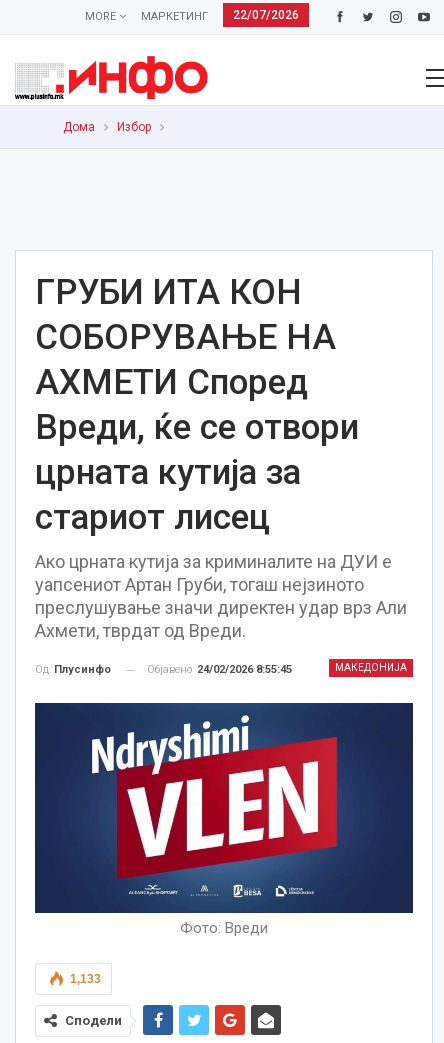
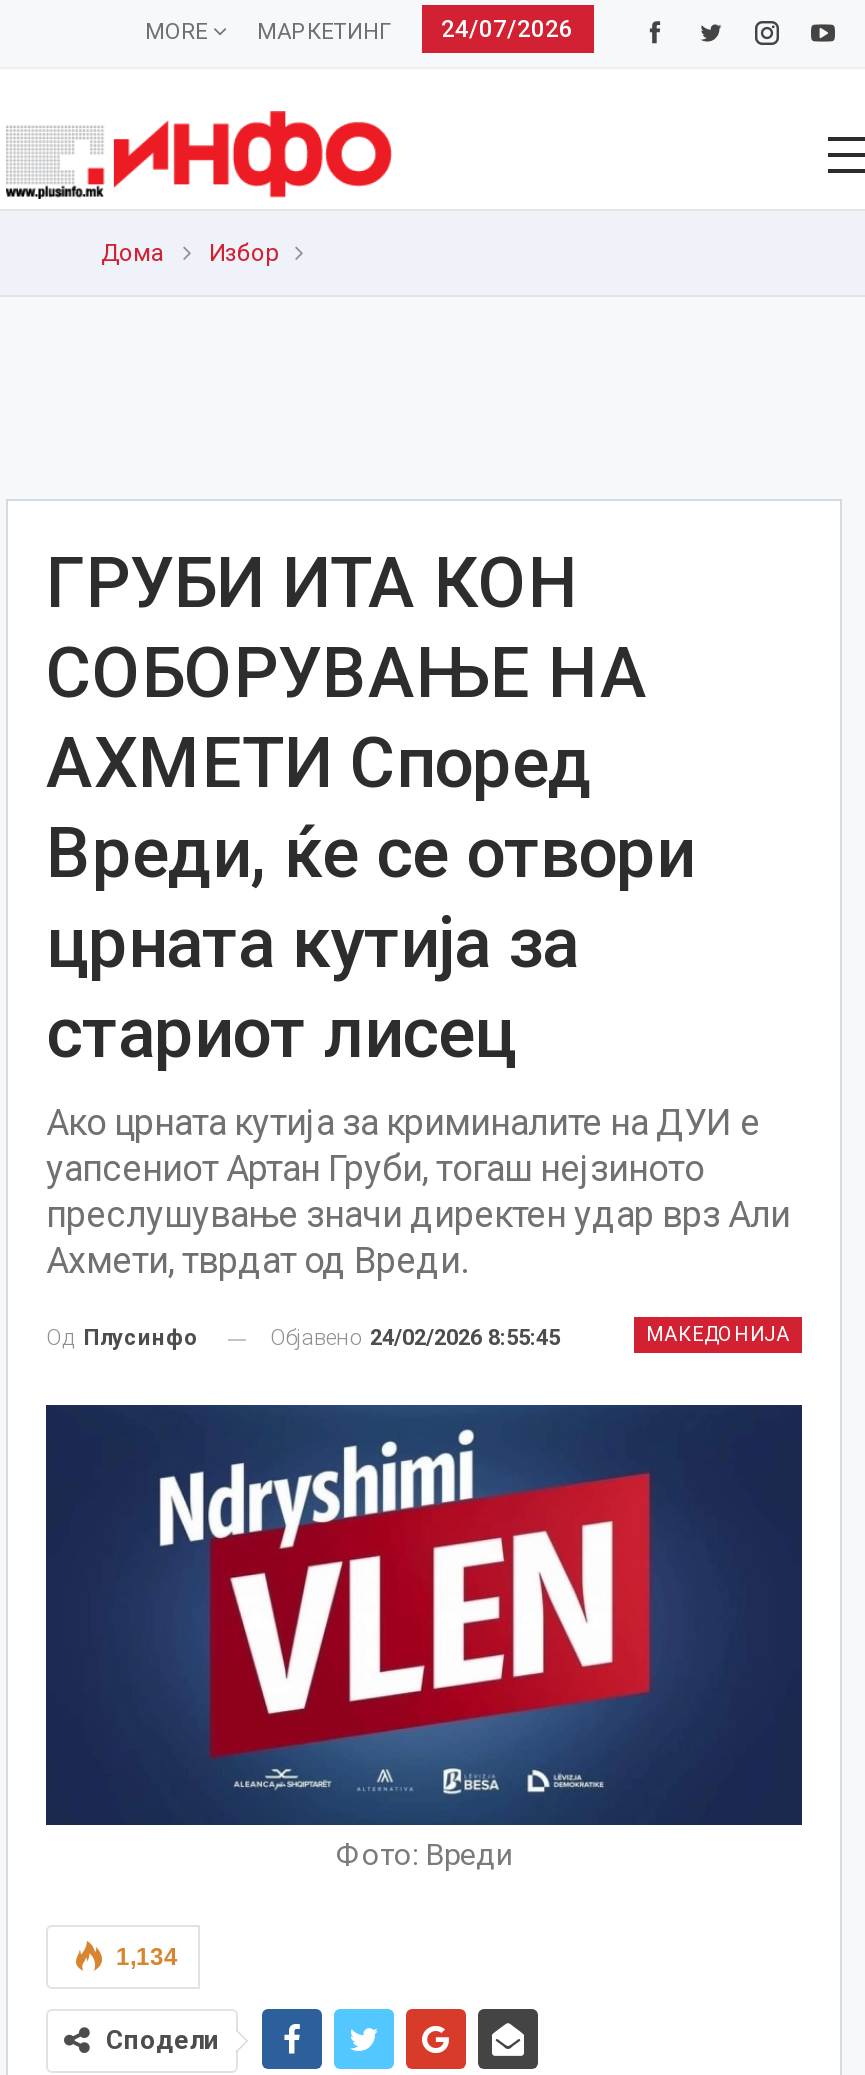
[84,8,298,23] MORE МАРКЕТИНГ 22/07/2026 -> [145,15,573,45] MORE МАРКЕТИНГ 24/07/2026
[70,972,101,986] 1,133 -> [116,1942,178,1970] 1,134

